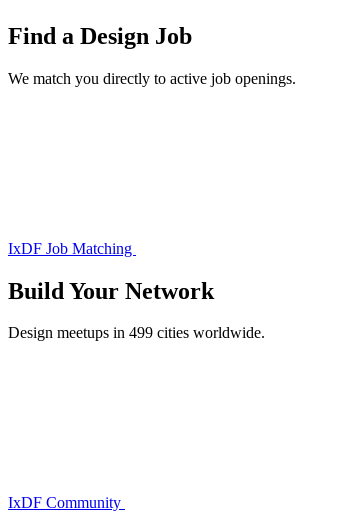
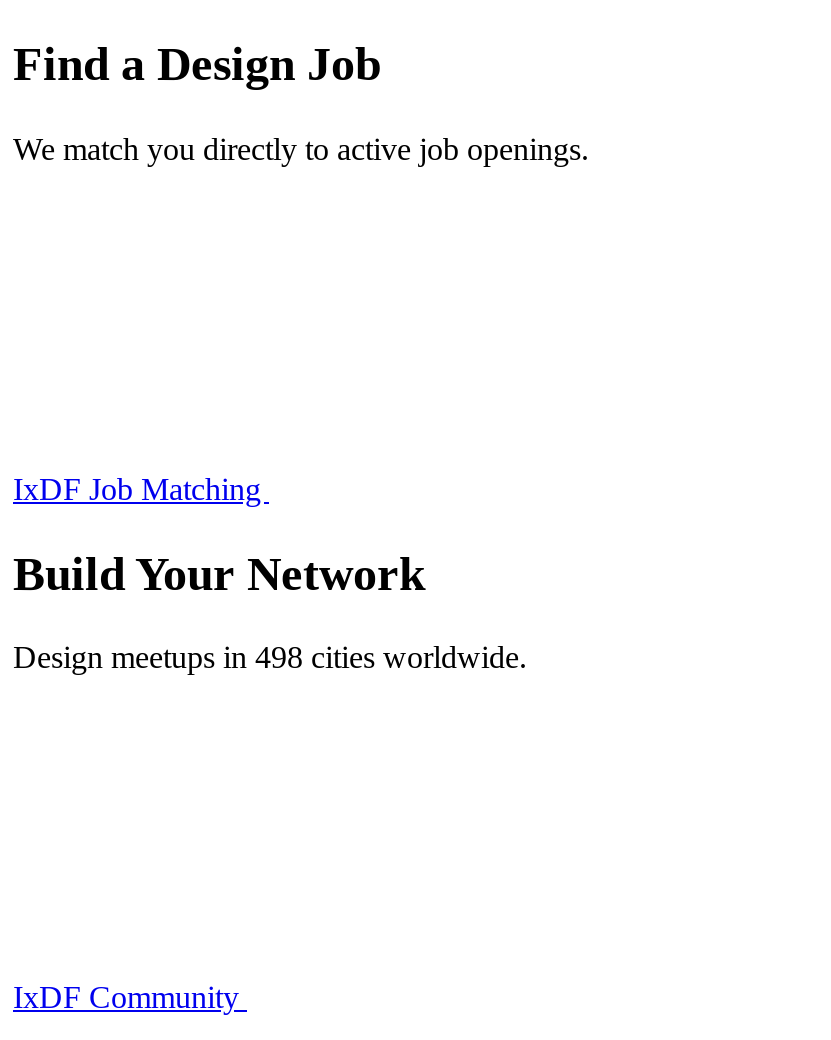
[8,324,265,341] Design meetups in 499 cities worldwide. -> [13,641,527,675] Design meetups in 498 cities worldwide.

